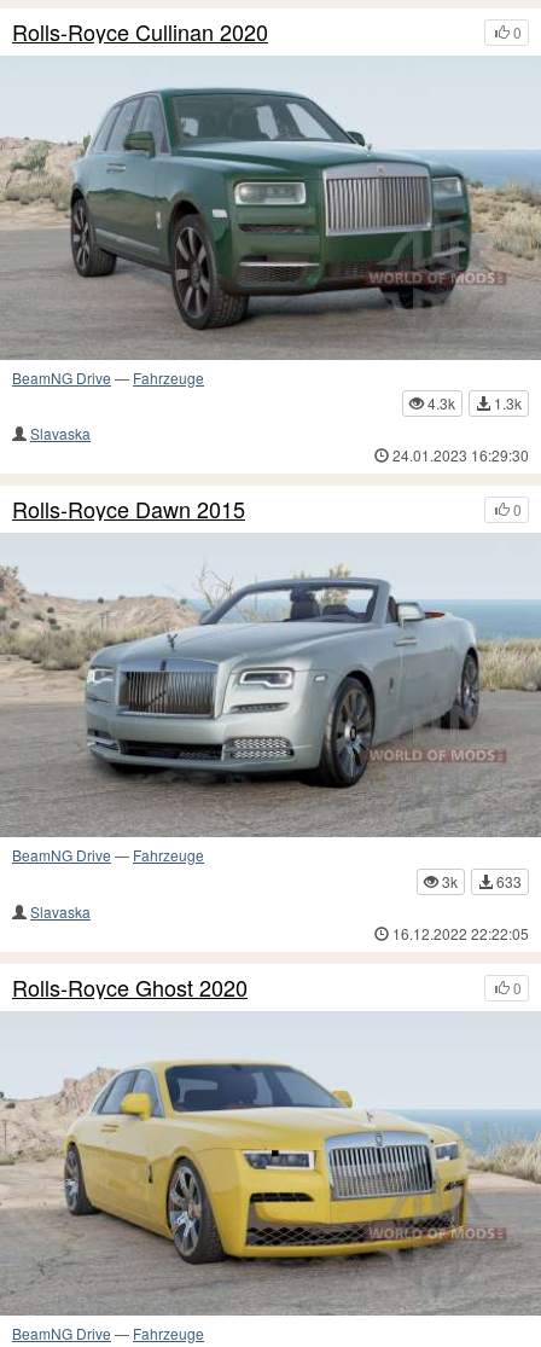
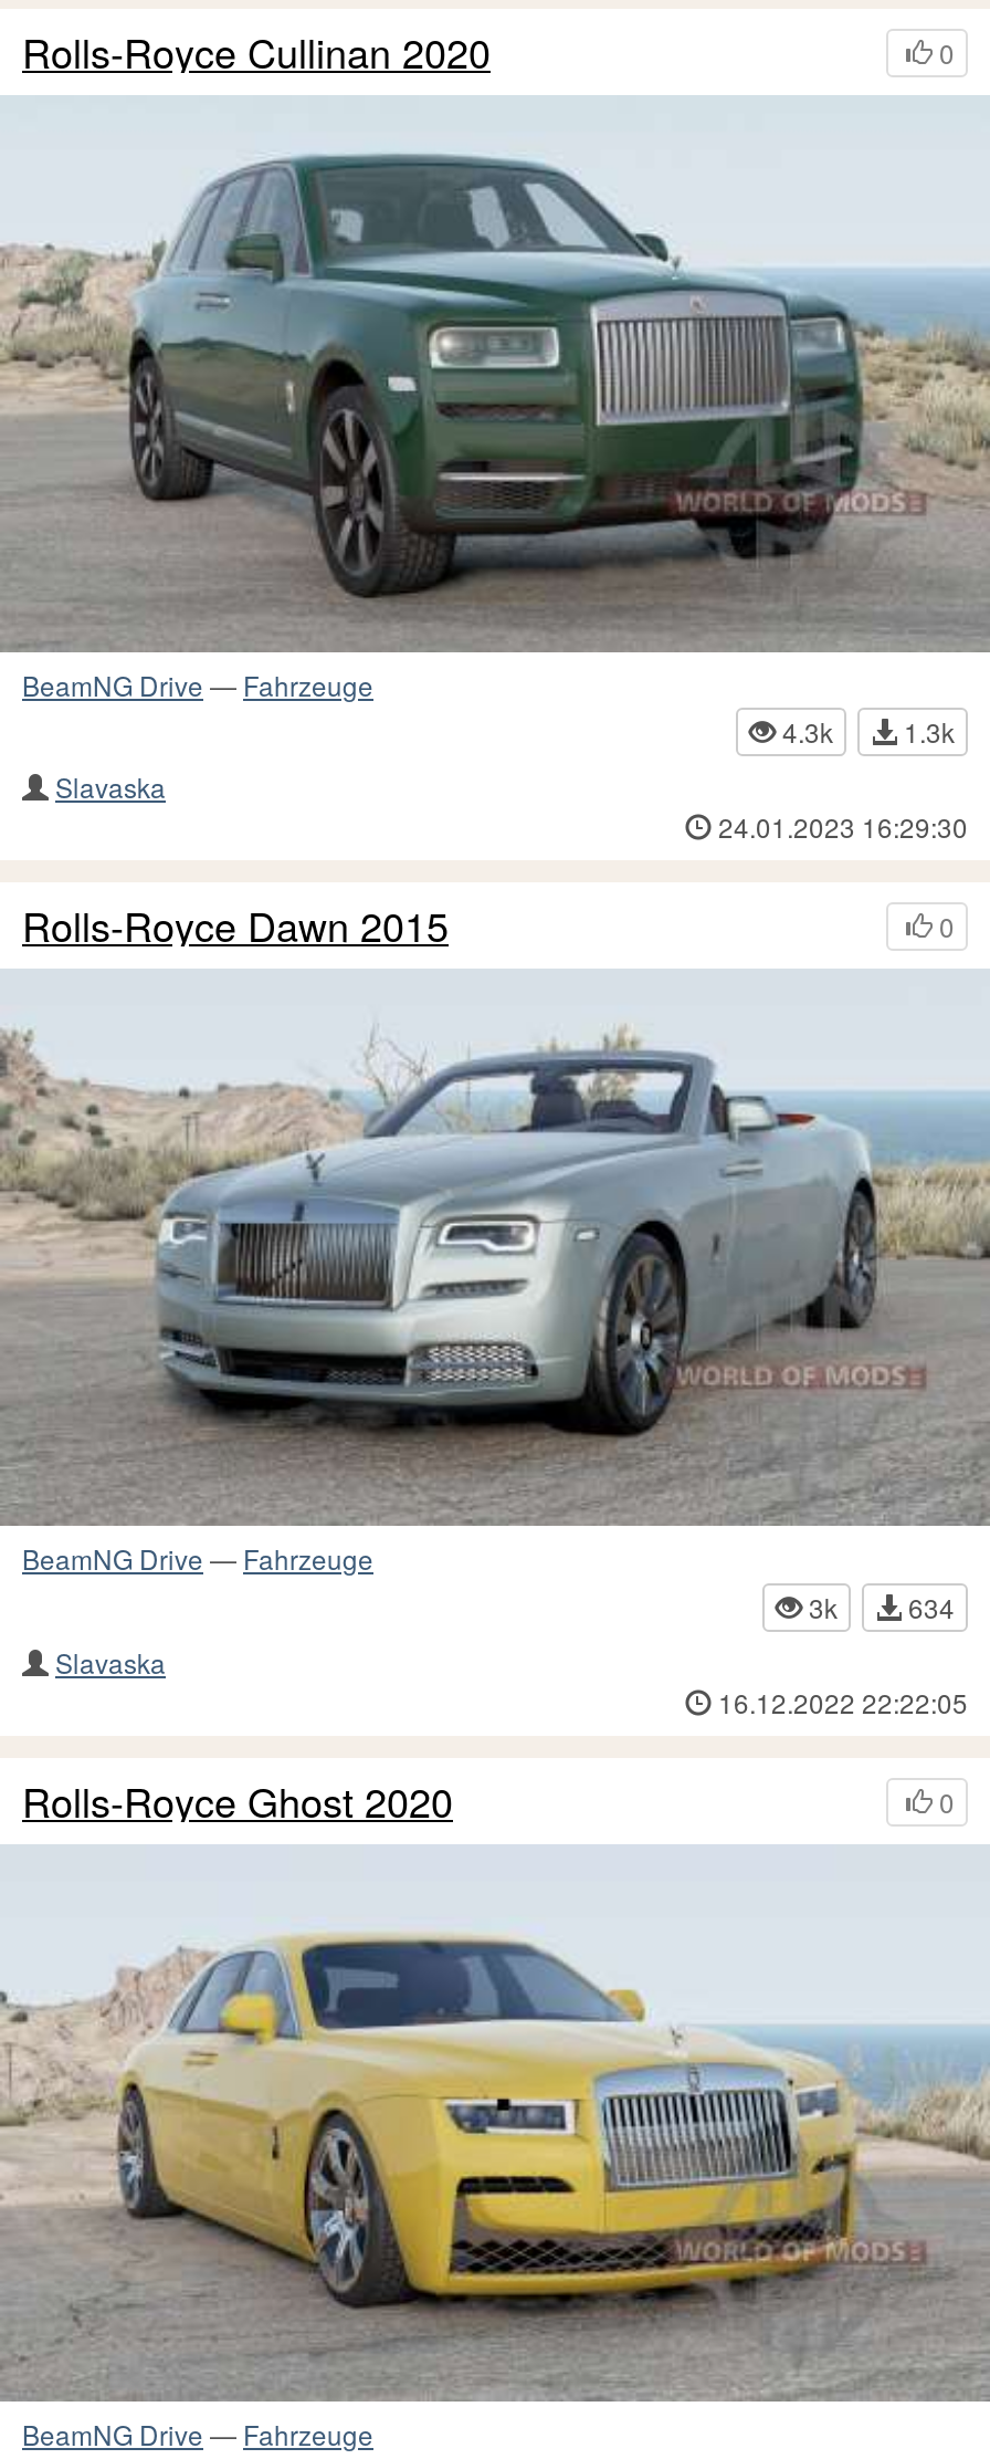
[442,871,522,892] 3k 633 -> [809,1588,955,1625] 3k 634

